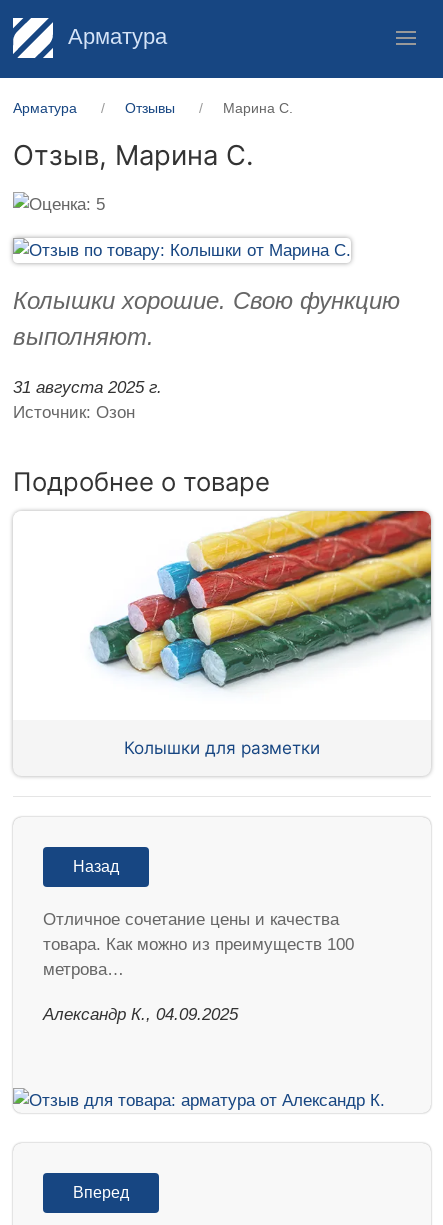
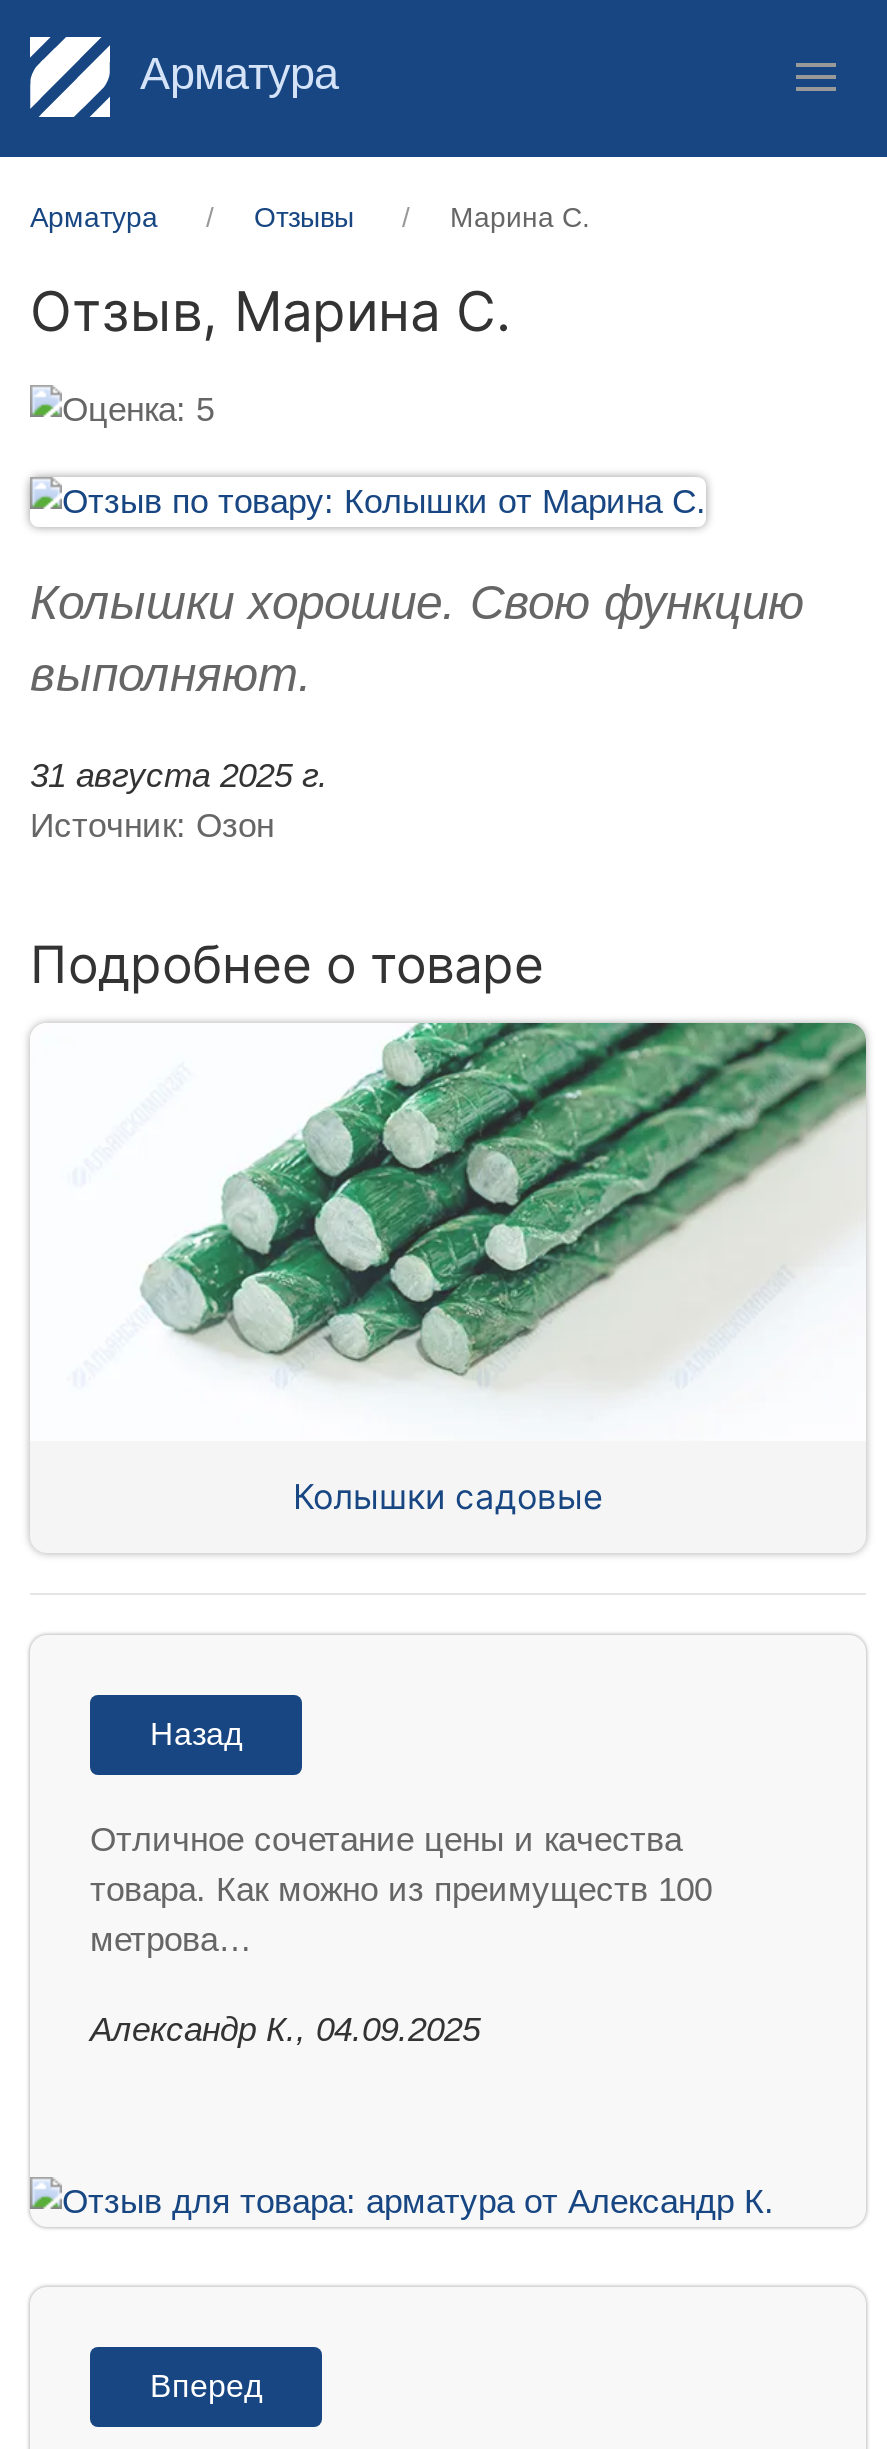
[69,510,432,691] [image] -> [140,1021,868,1387] [image]
[124,737,320,758] Колышки для разметки -> [293,1475,603,1517] Колышки садовые

